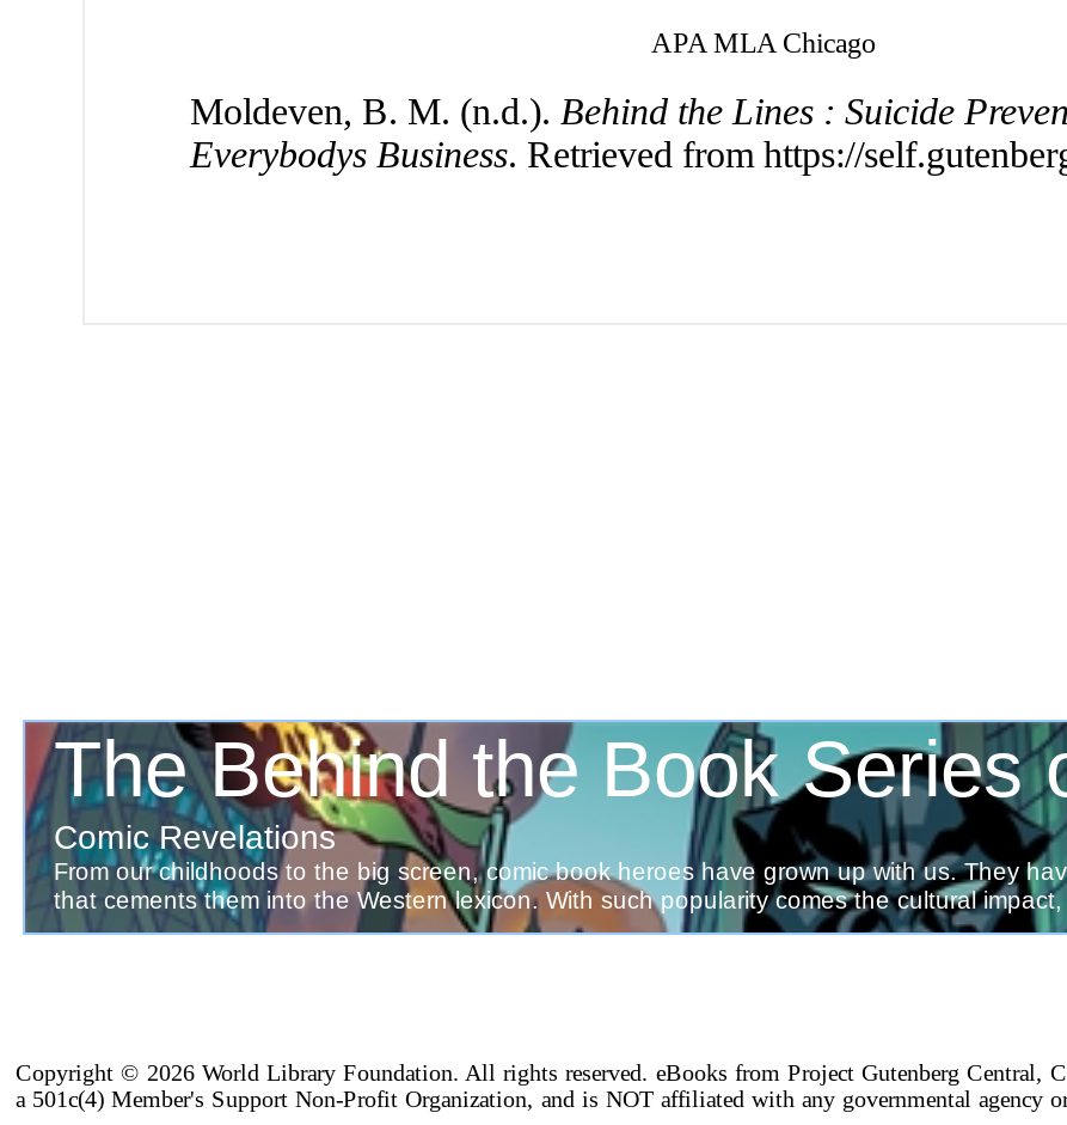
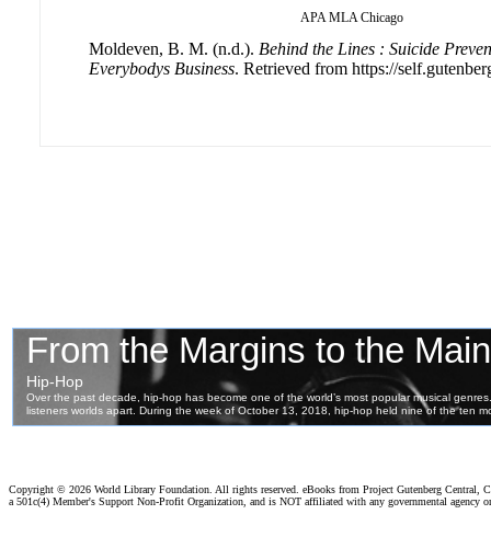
[25,720,1060,935] [image] -> [13,328,488,426] [image]

